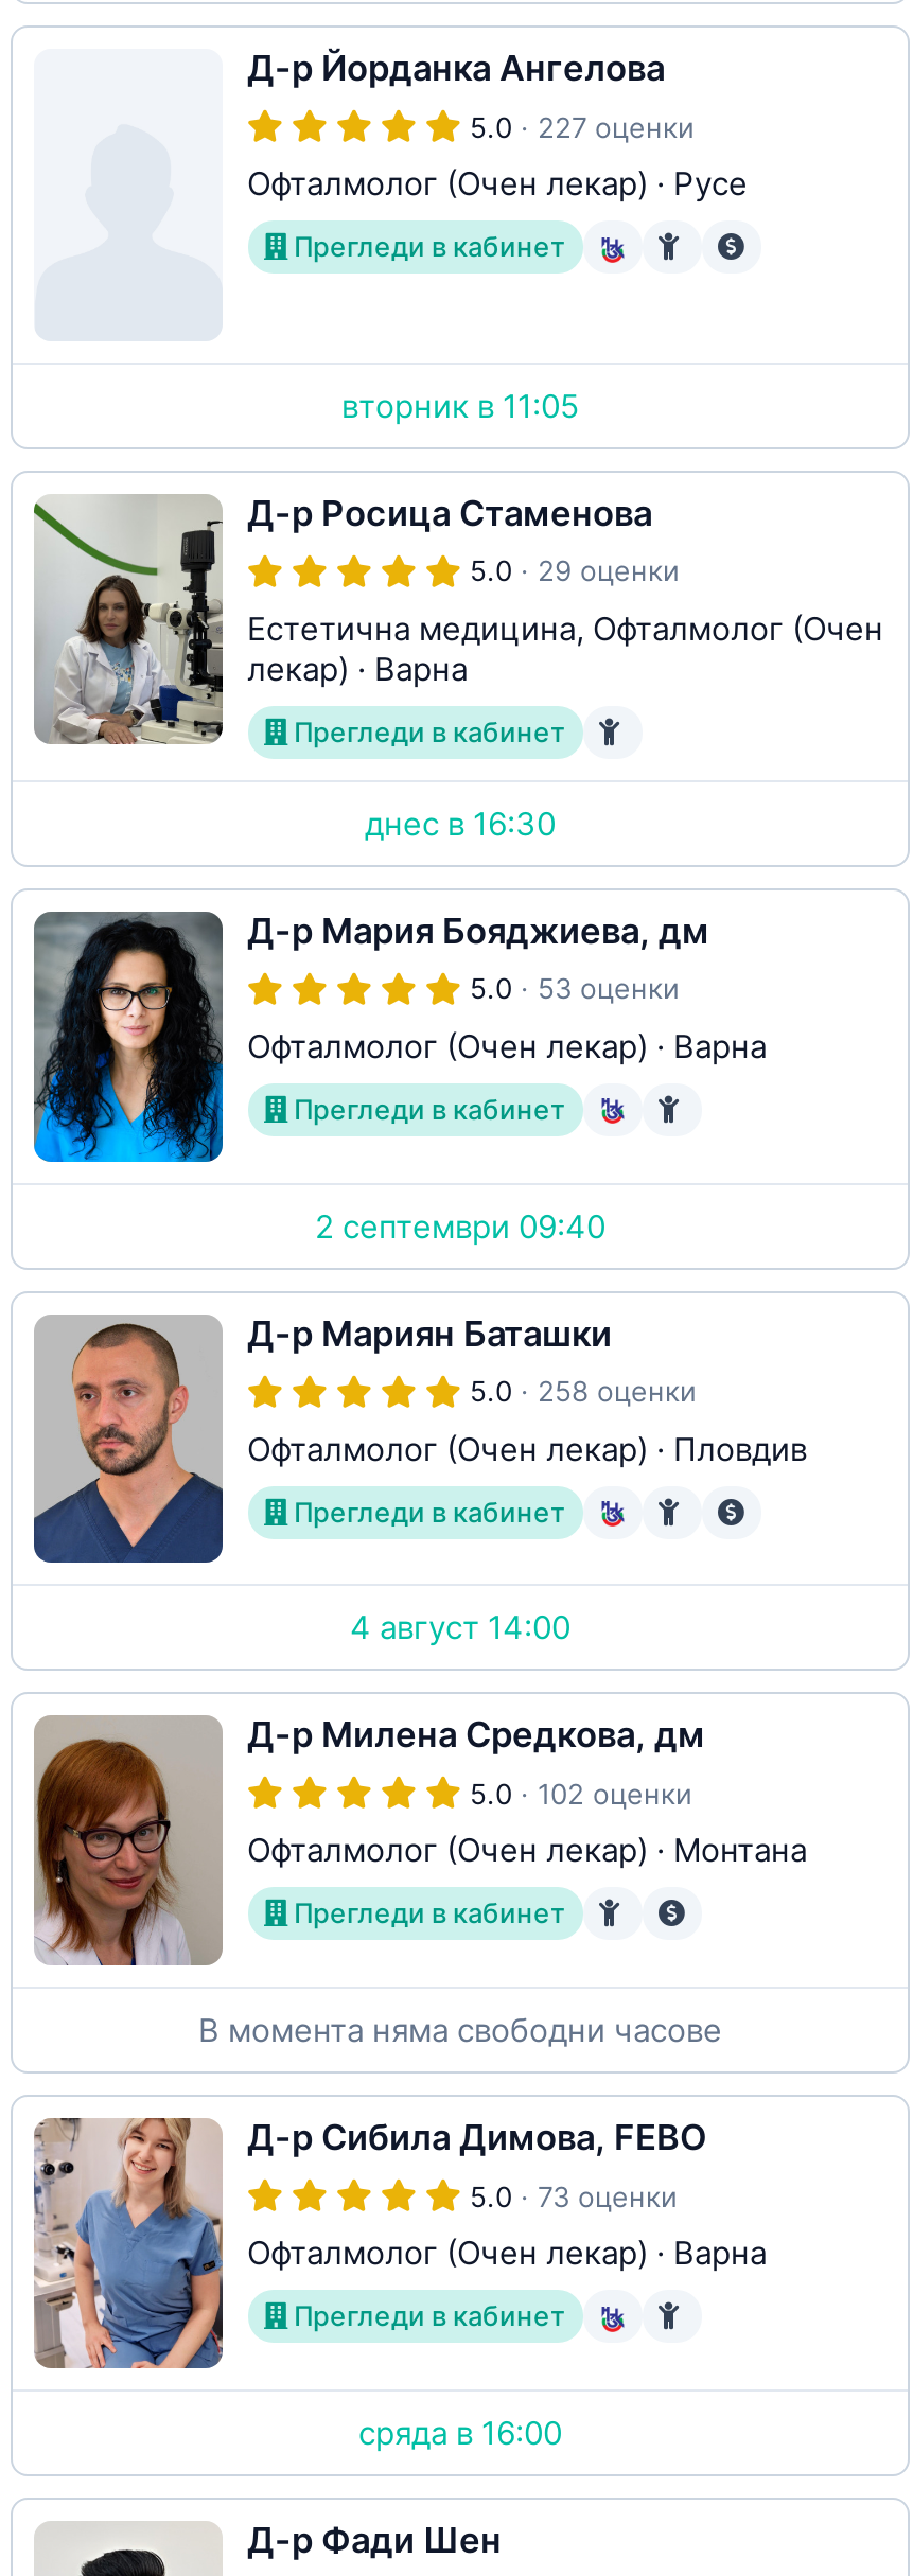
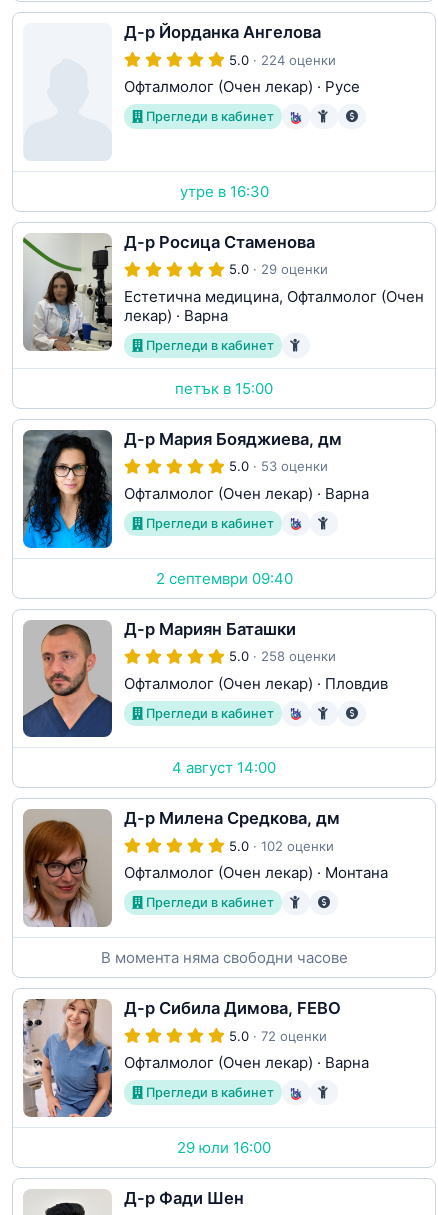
[470,109,695,143] 5.0 · 227 оценки -> [228,52,335,68] 5.0 · 224 оценки
[341,385,579,426] вторник в 11:05 -> [179,182,268,201] утре в 16:30
[365,803,556,843] днес в 16:30 -> [175,379,273,398] петък в 15:00
[470,2179,678,2213] 5.0 · 73 оценки -> [228,1028,326,1044] 5.0 · 72 оценки
[358,2413,562,2453] сряда в 16:00 -> [177,1138,271,1157] 29 юли 16:00

